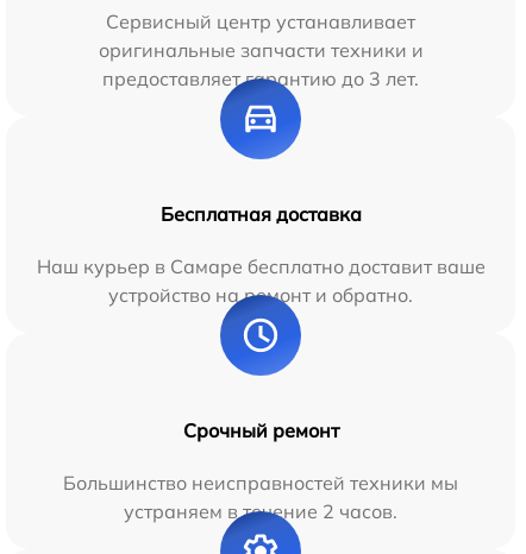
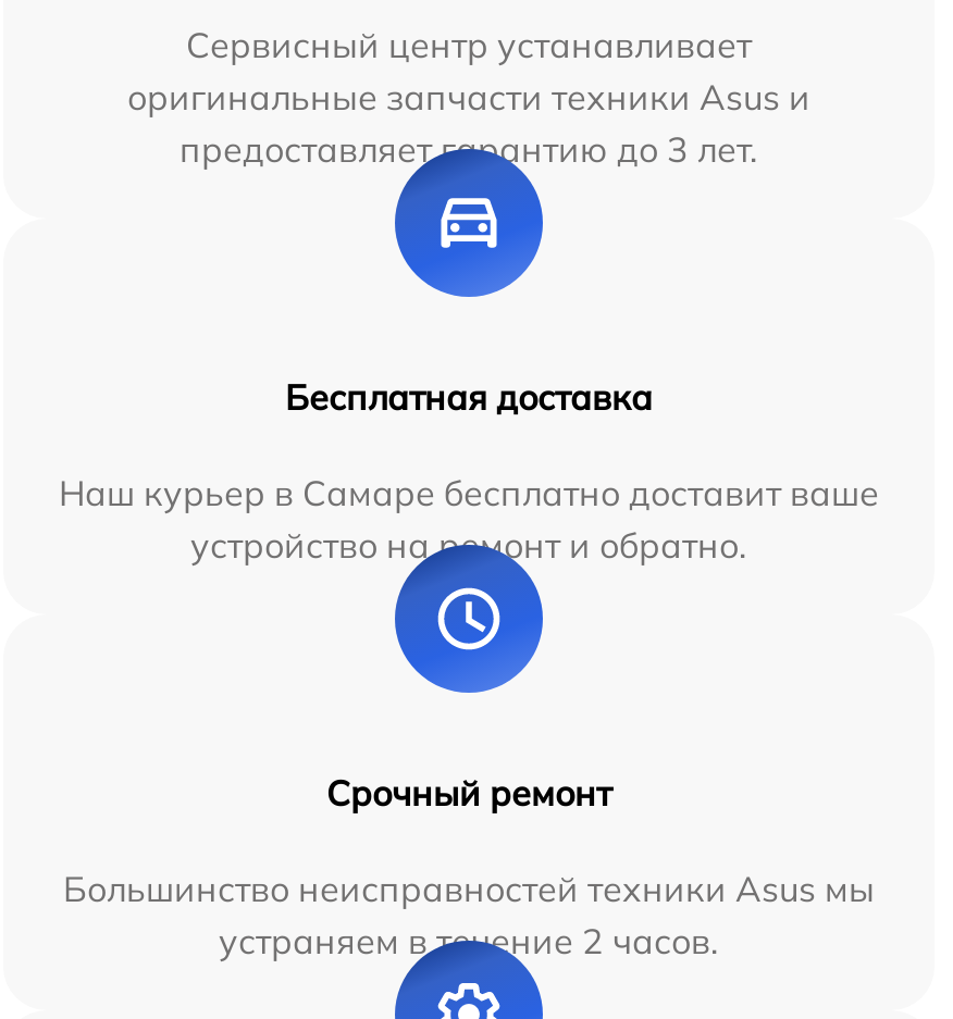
[98,38,423,62] оригинальные запчасти техники и -> [127,76,810,119] оригинальные запчасти техники Asus и
[63,471,458,495] Большинство неисправностей техники мы -> [63,867,875,911] Большинство неисправностей техники Asus мы

